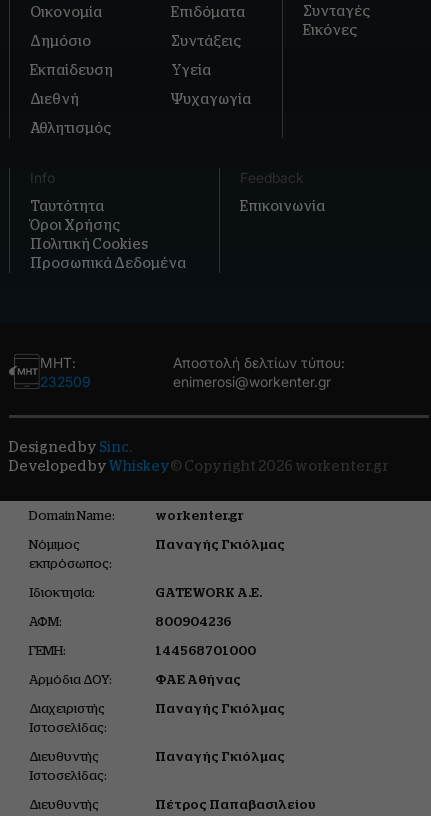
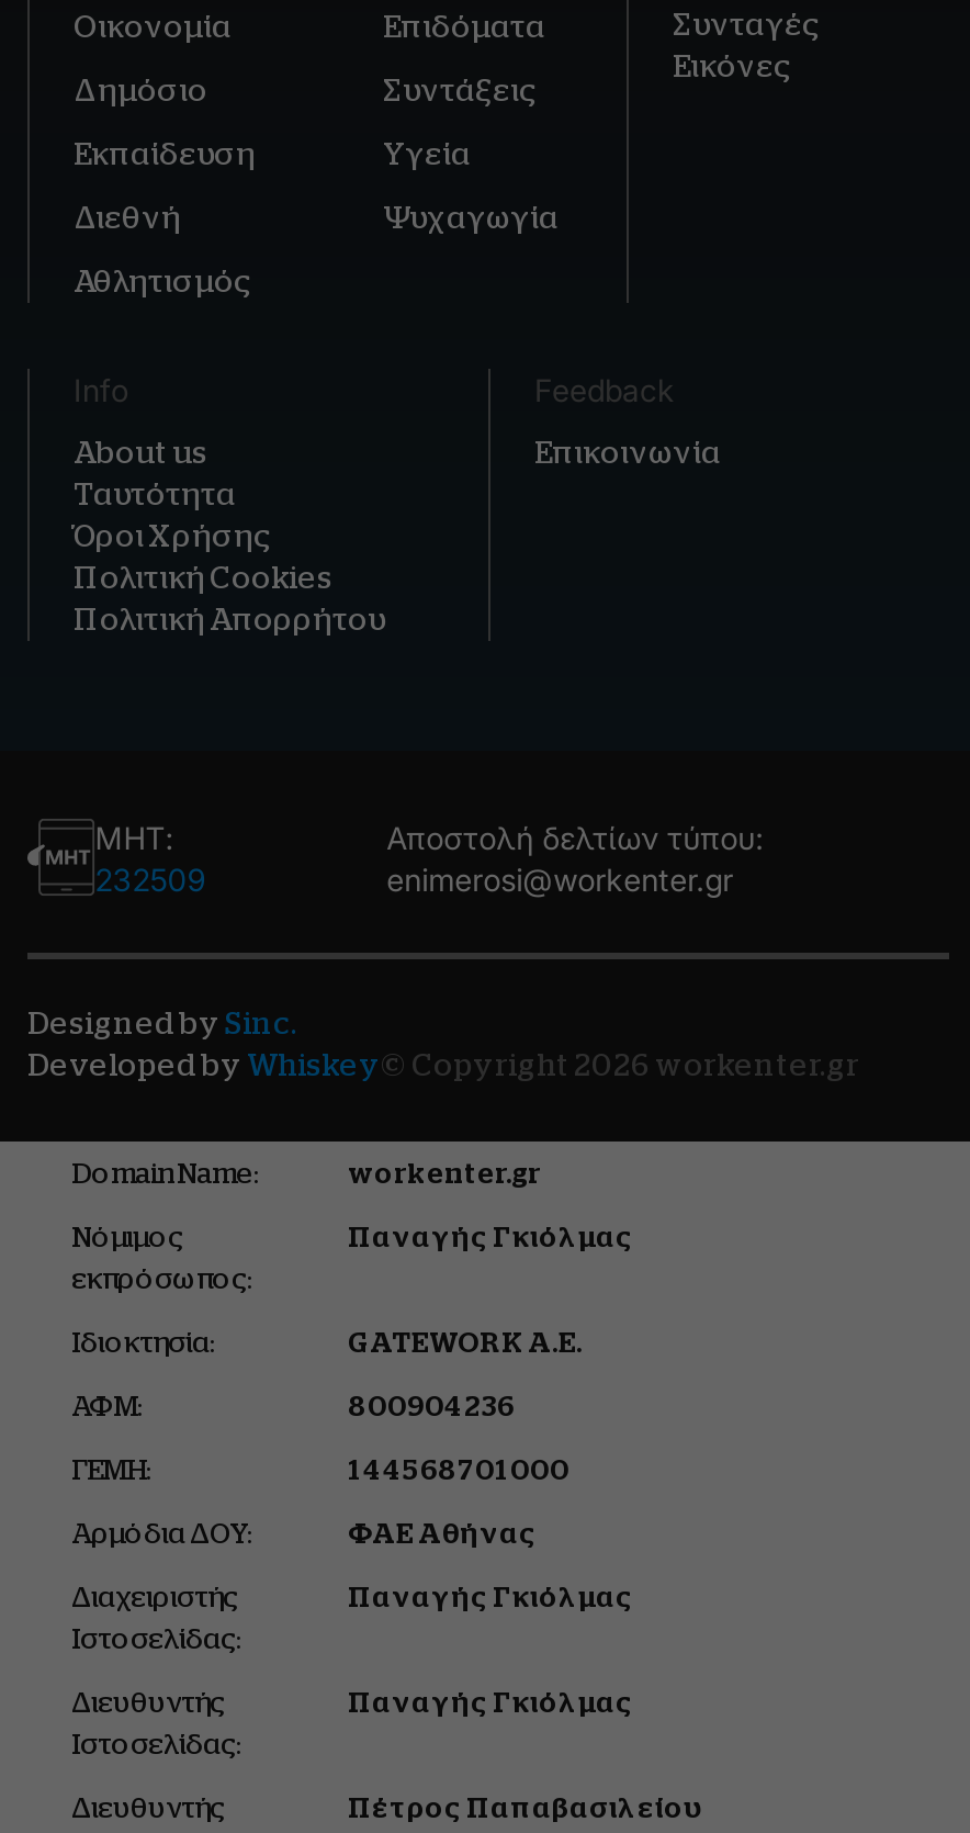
none -> [74,437,207,468] About us
[30,256,186,270] Προσωπικά Δεδομένα -> [74,604,385,634] Πολιτική Απορρήτου

